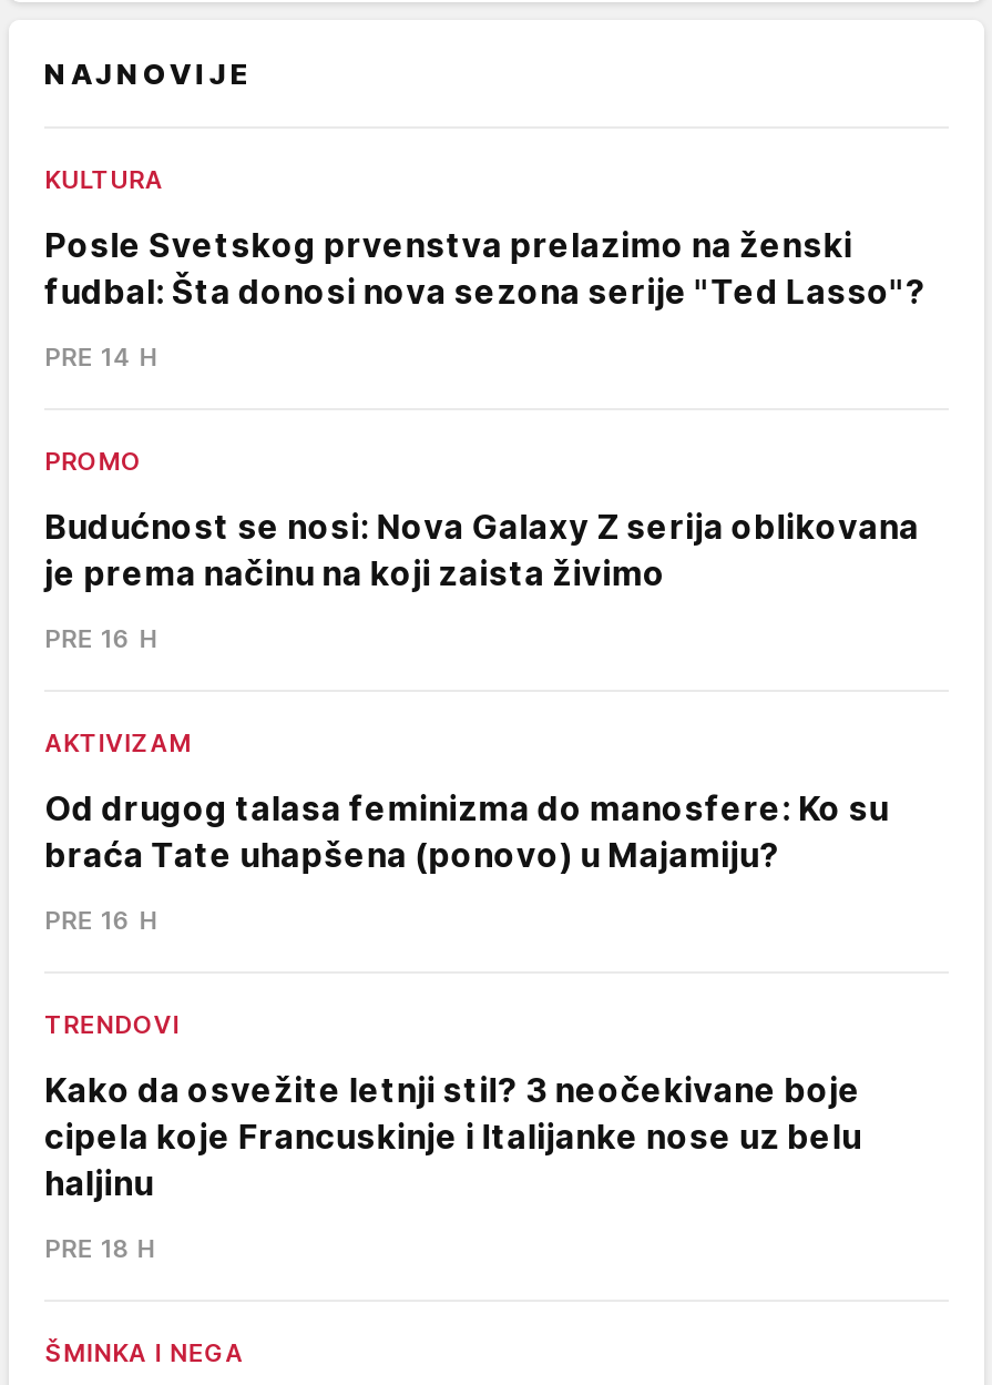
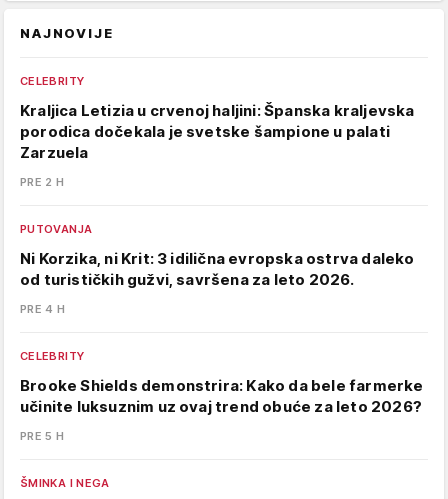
[44,164,926,1264] KULTURA | Posle Svetskog prvenstva prelazimo na ženski | fudbal: Šta donosi nova sezona serije "Ted Lasso"? | PRE 14 H | PROMO | Budućnost se nosi: Nova Galaxy Z serija oblikovana | je prema načinu na koji zaista živimo | PRE 16 H | AKTIVIZAM | Od drugog talasa feminizma do manosfere: Ko su | braća Tate uhapšena (ponovo) u Majamiju? | PRE 16 H | TRENDOVI | Kako da osvežite letnji stil? 3 neočekivane boje | cipela koje Francuskinje i Italijanke nose uz belu | haljinu | PRE 18 H -> [20,74,424,443] CELEBRITY | Kraljica Letizia u crvenoj haljini: Španska kraljevska | porodica dočekala je svetske šampione u palati | Zarzuela | PRE 2 H | PUTOVANJA | Ni Korzika, ni Krit: 3 idilična evropska ostrva daleko | od turističkih gužvi, savršena za leto 2026. | PRE 4 H | CELEBRITY | Brooke Shields demonstrira: Kako da bele farmerke | učinite luksuznim uz ovaj trend obuće za leto 2026? | PRE 5 H

